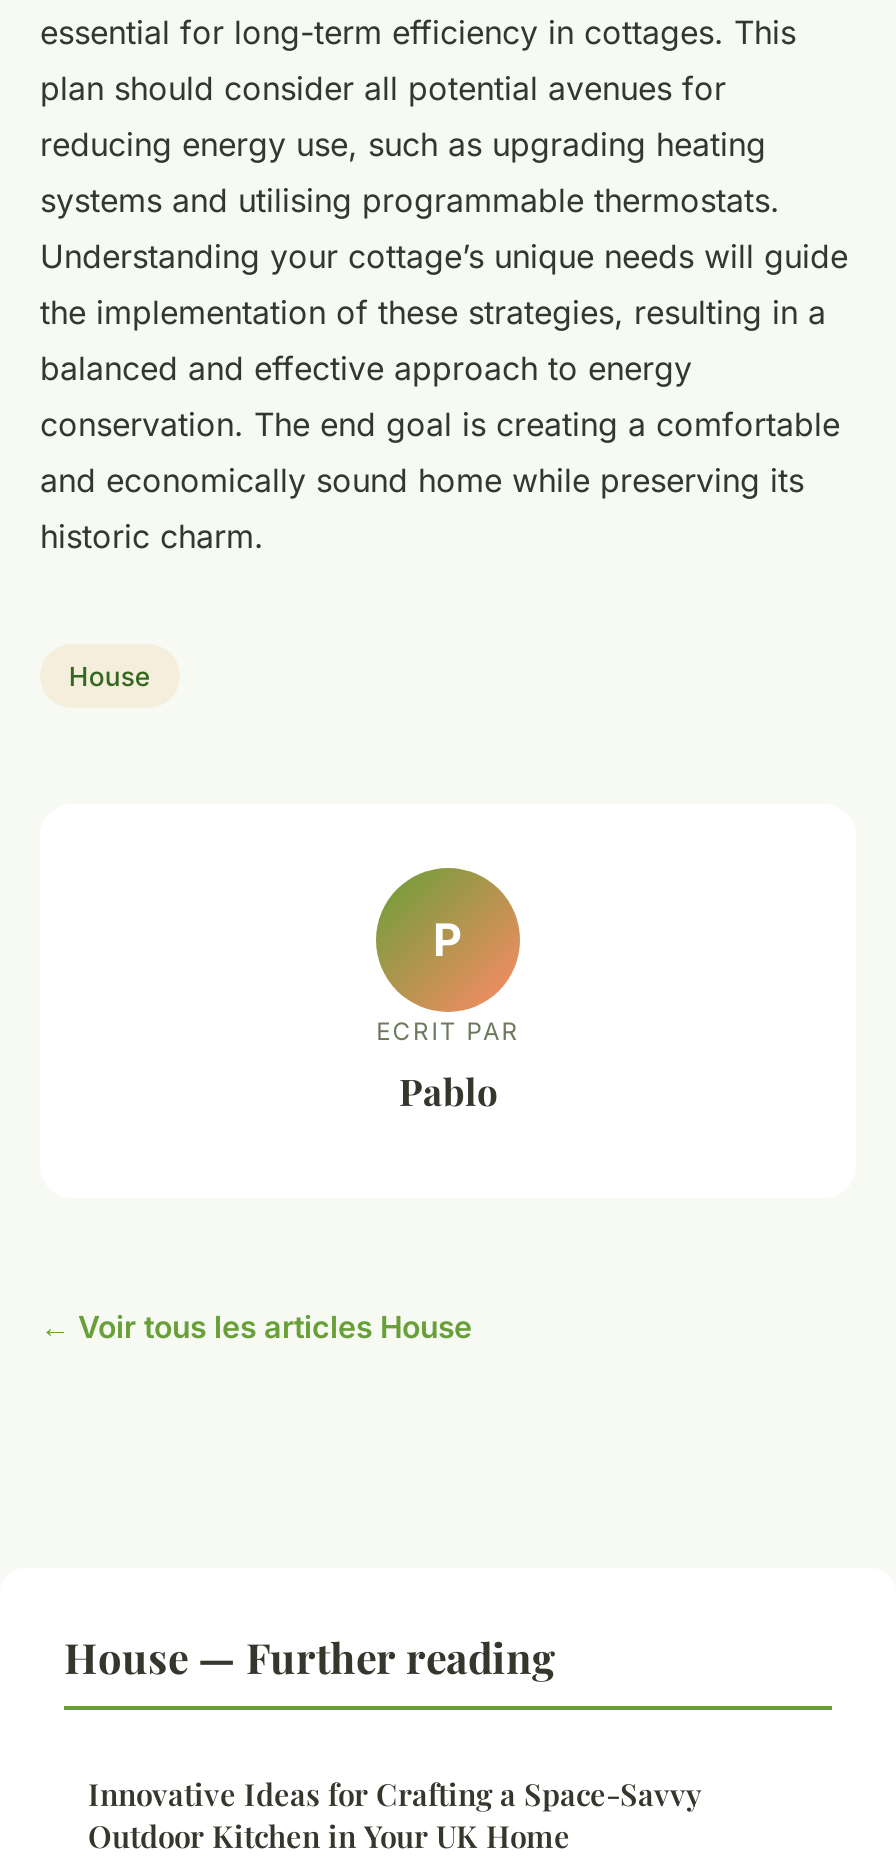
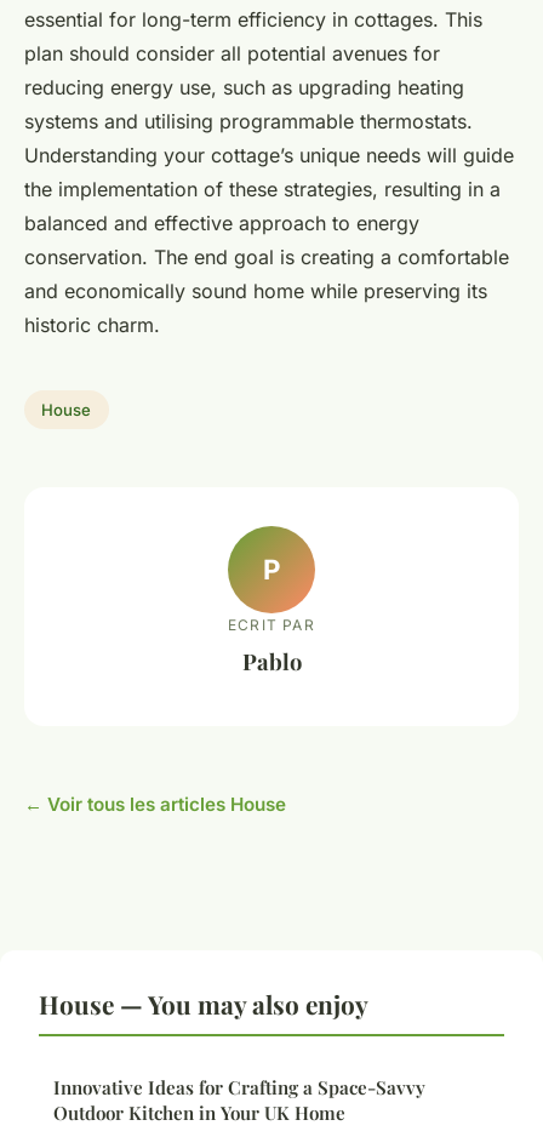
[64,1628,556,1684] House — Further reading -> [39,987,368,1021] House — You may also enjoy

